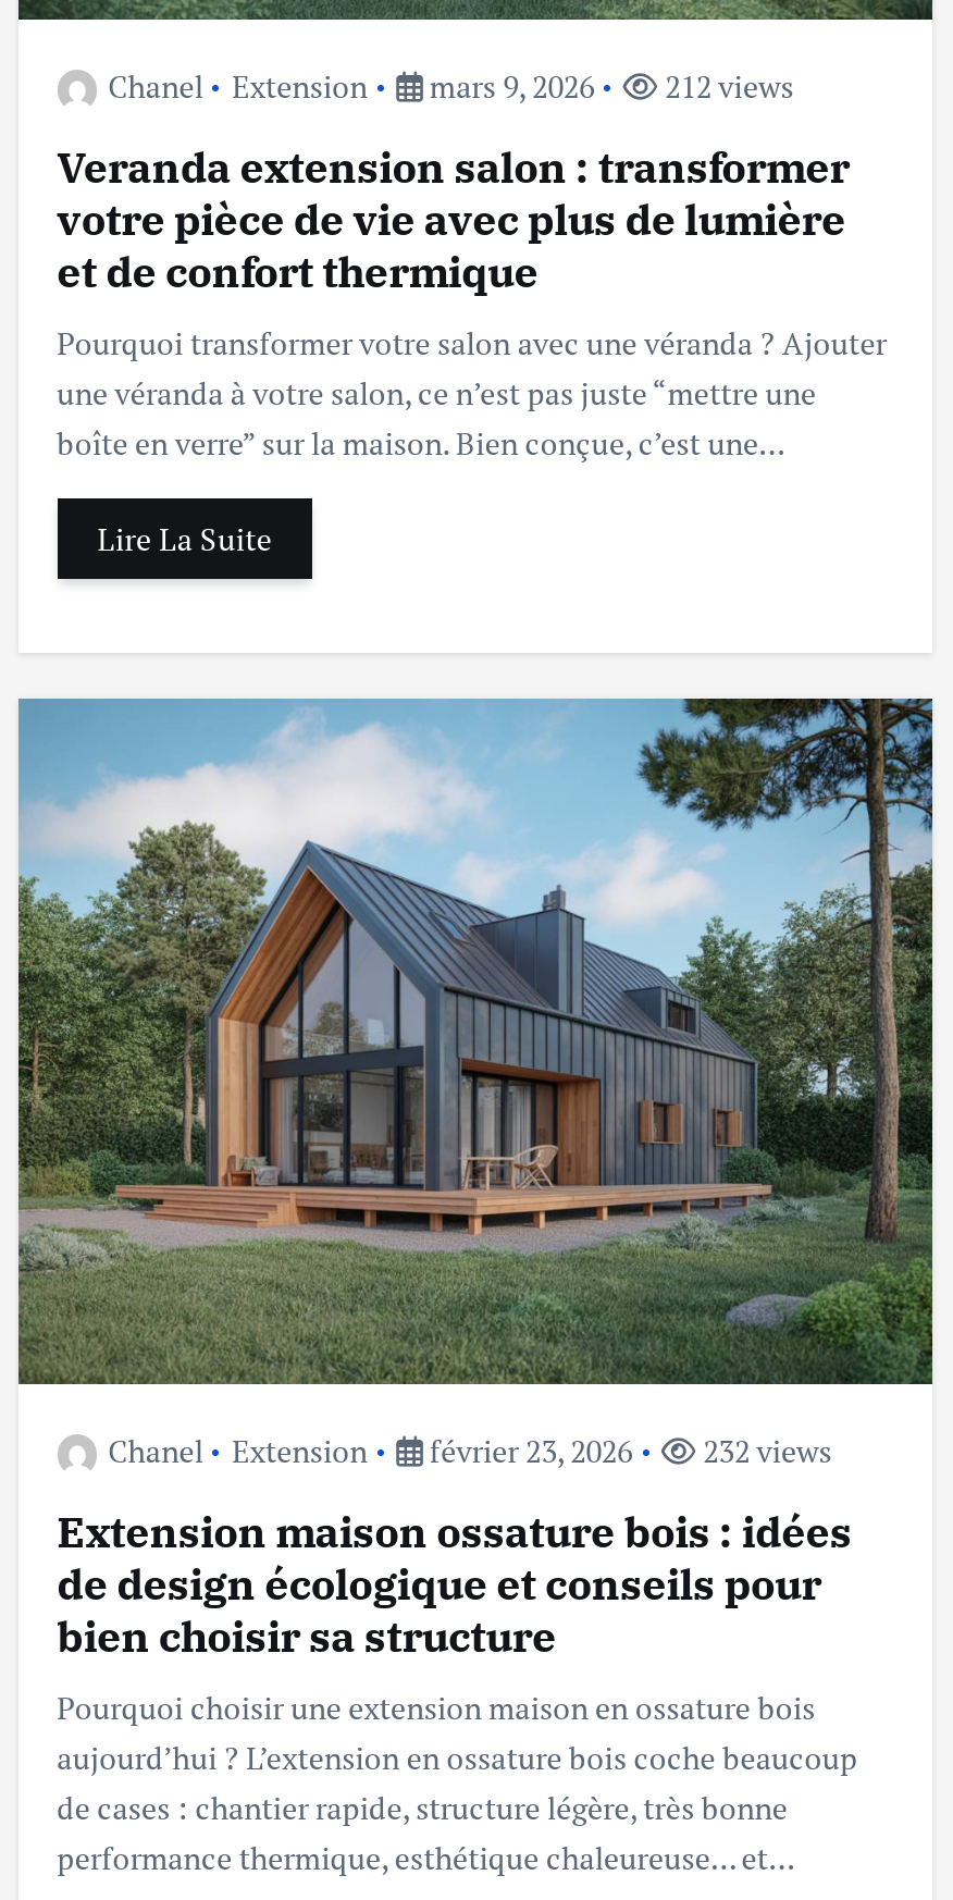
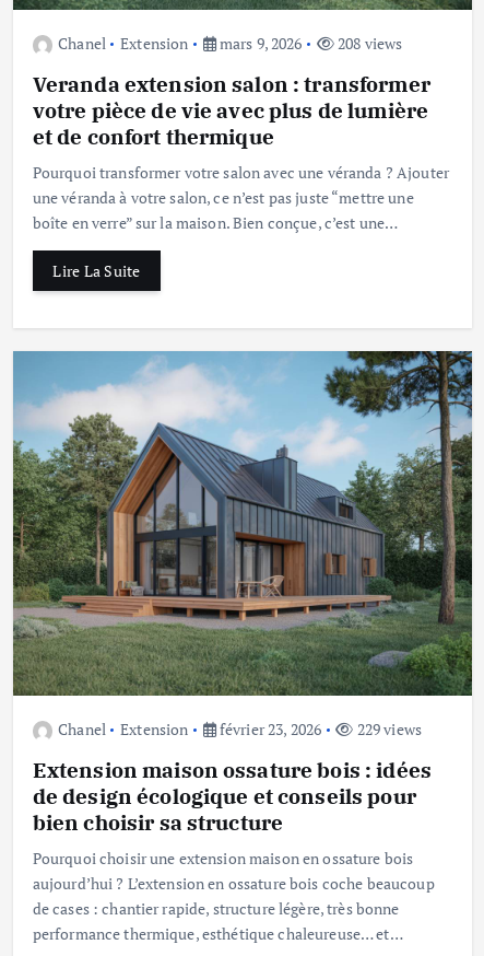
[108,65,794,107] Chanel Extension mars 9, 2026 212 views -> [58,33,402,54] Chanel Extension mars 9, 2026 208 views
[108,1430,832,1471] Chanel Extension février 23, 2026 232 views -> [58,719,422,739] Chanel Extension février 23, 2026 229 views

